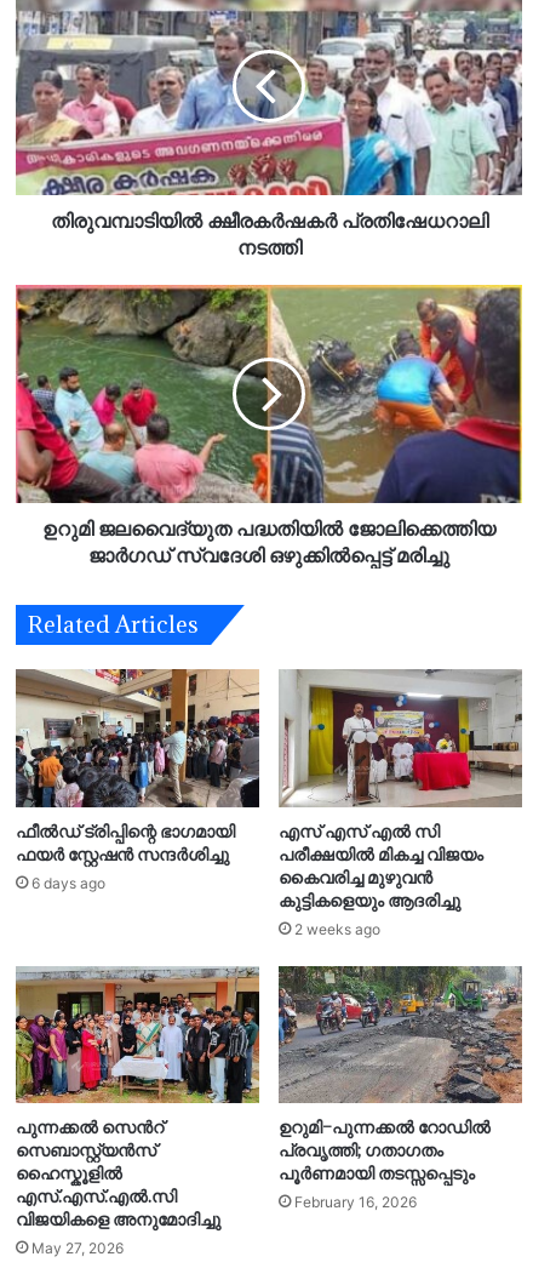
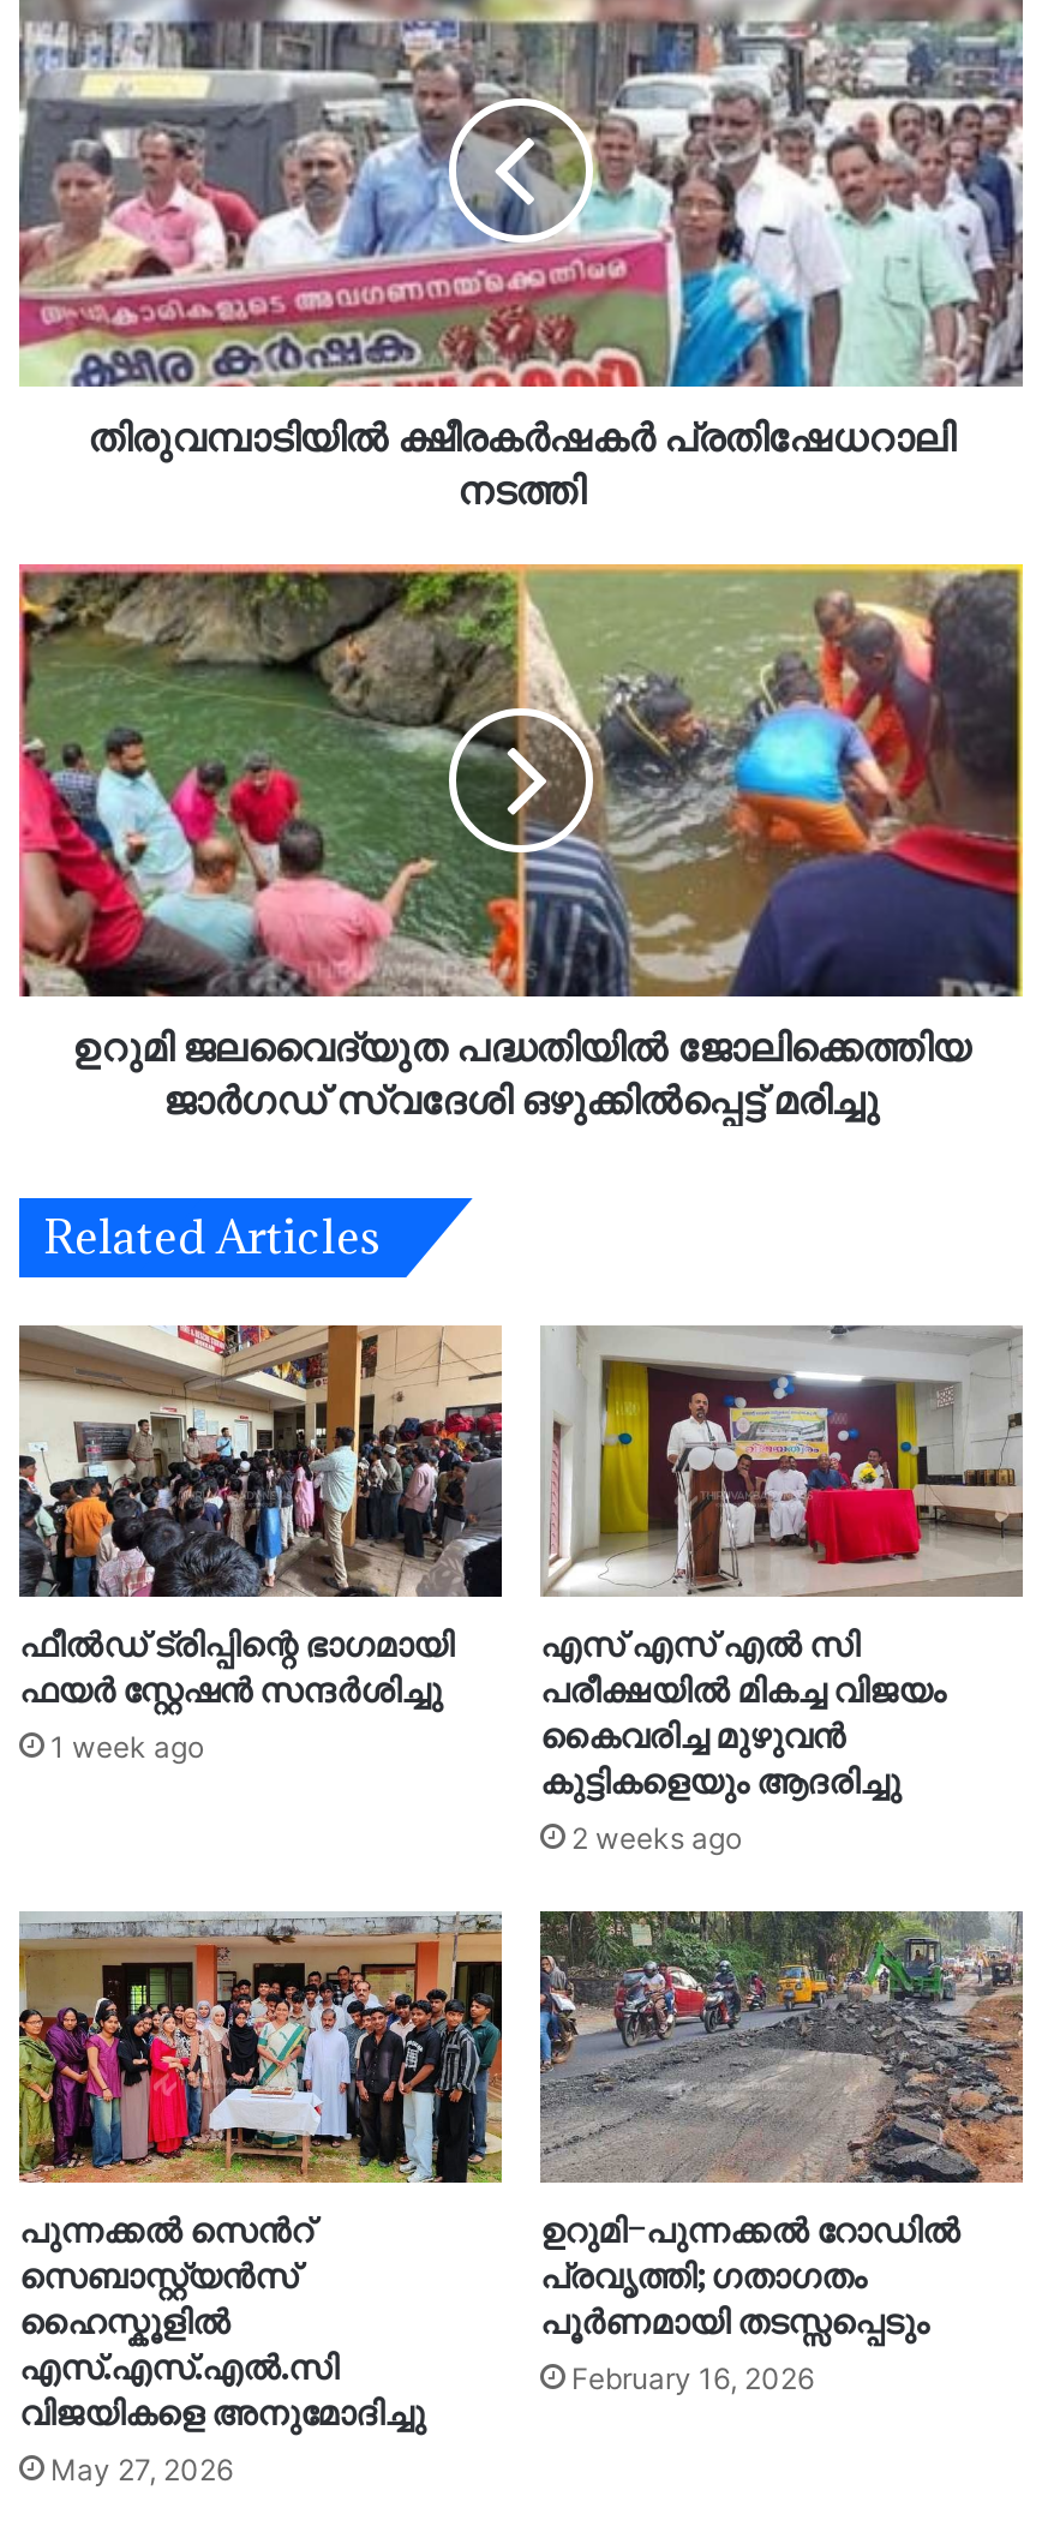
[31,873,105,892] 6 days ago -> [50,1729,204,1765] 1 week ago

